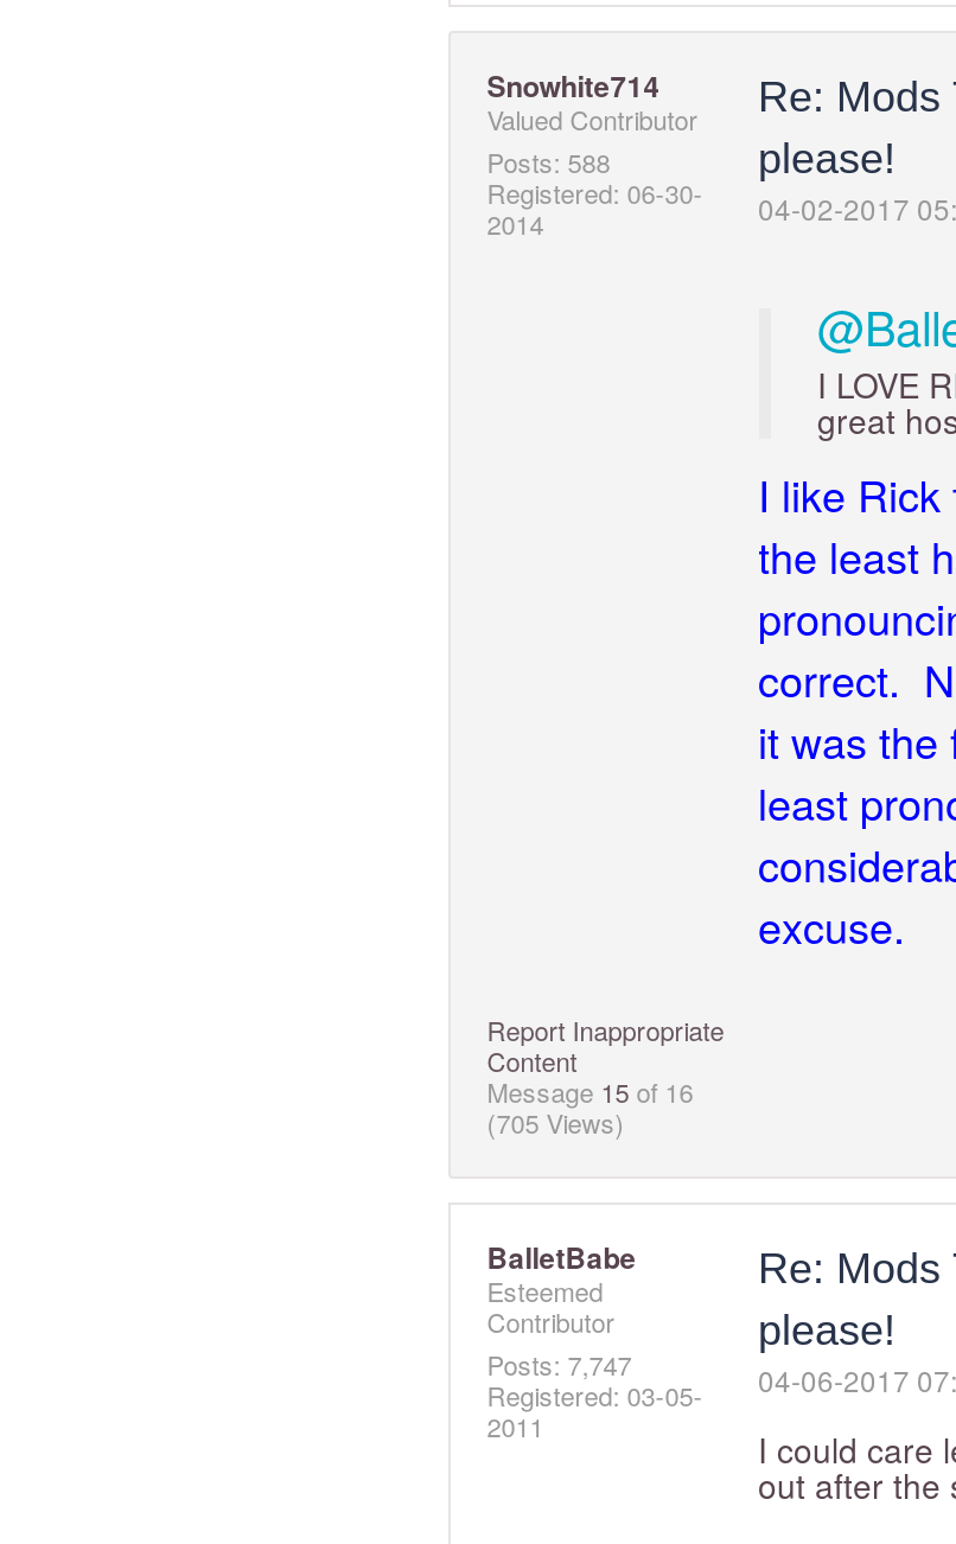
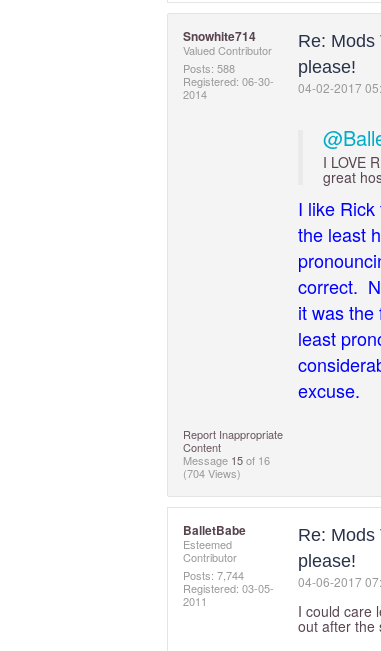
[487,1103,624,1141] (705 Views) -> [183,465,241,481] (704 Views)
[487,1345,631,1383] Posts: 7,747 -> [183,567,244,583] Posts: 7,744

